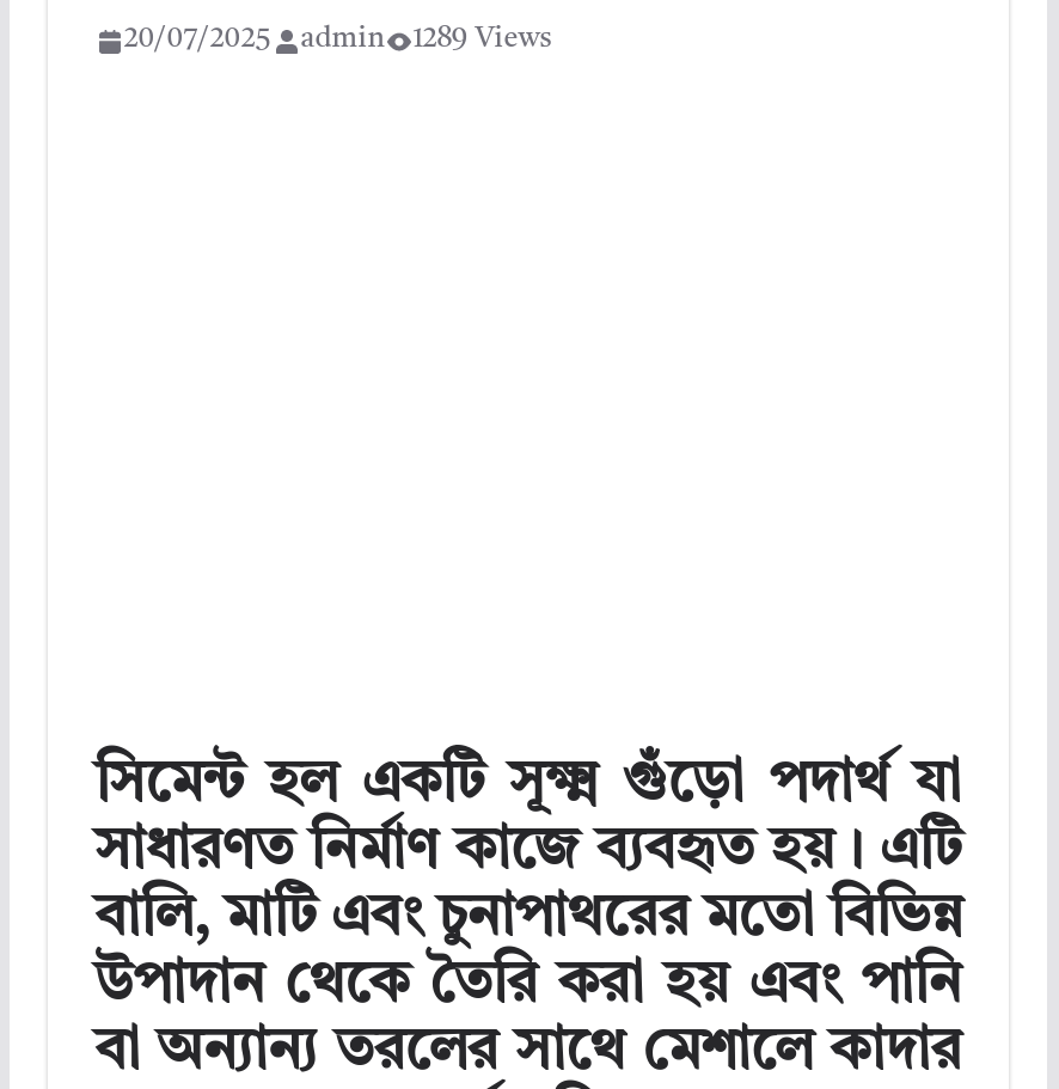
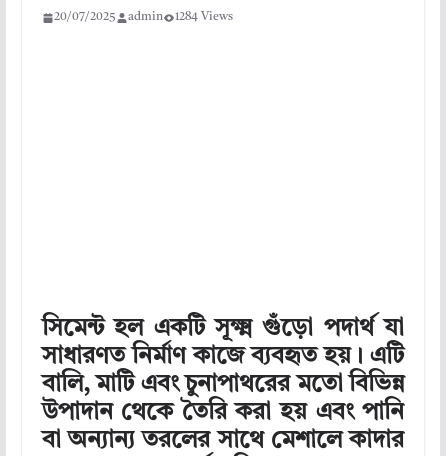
[124,25,551,54] 20/07/2025 admin 1289 Views -> [54,11,233,23] 20/07/2025 admin 1284 Views

